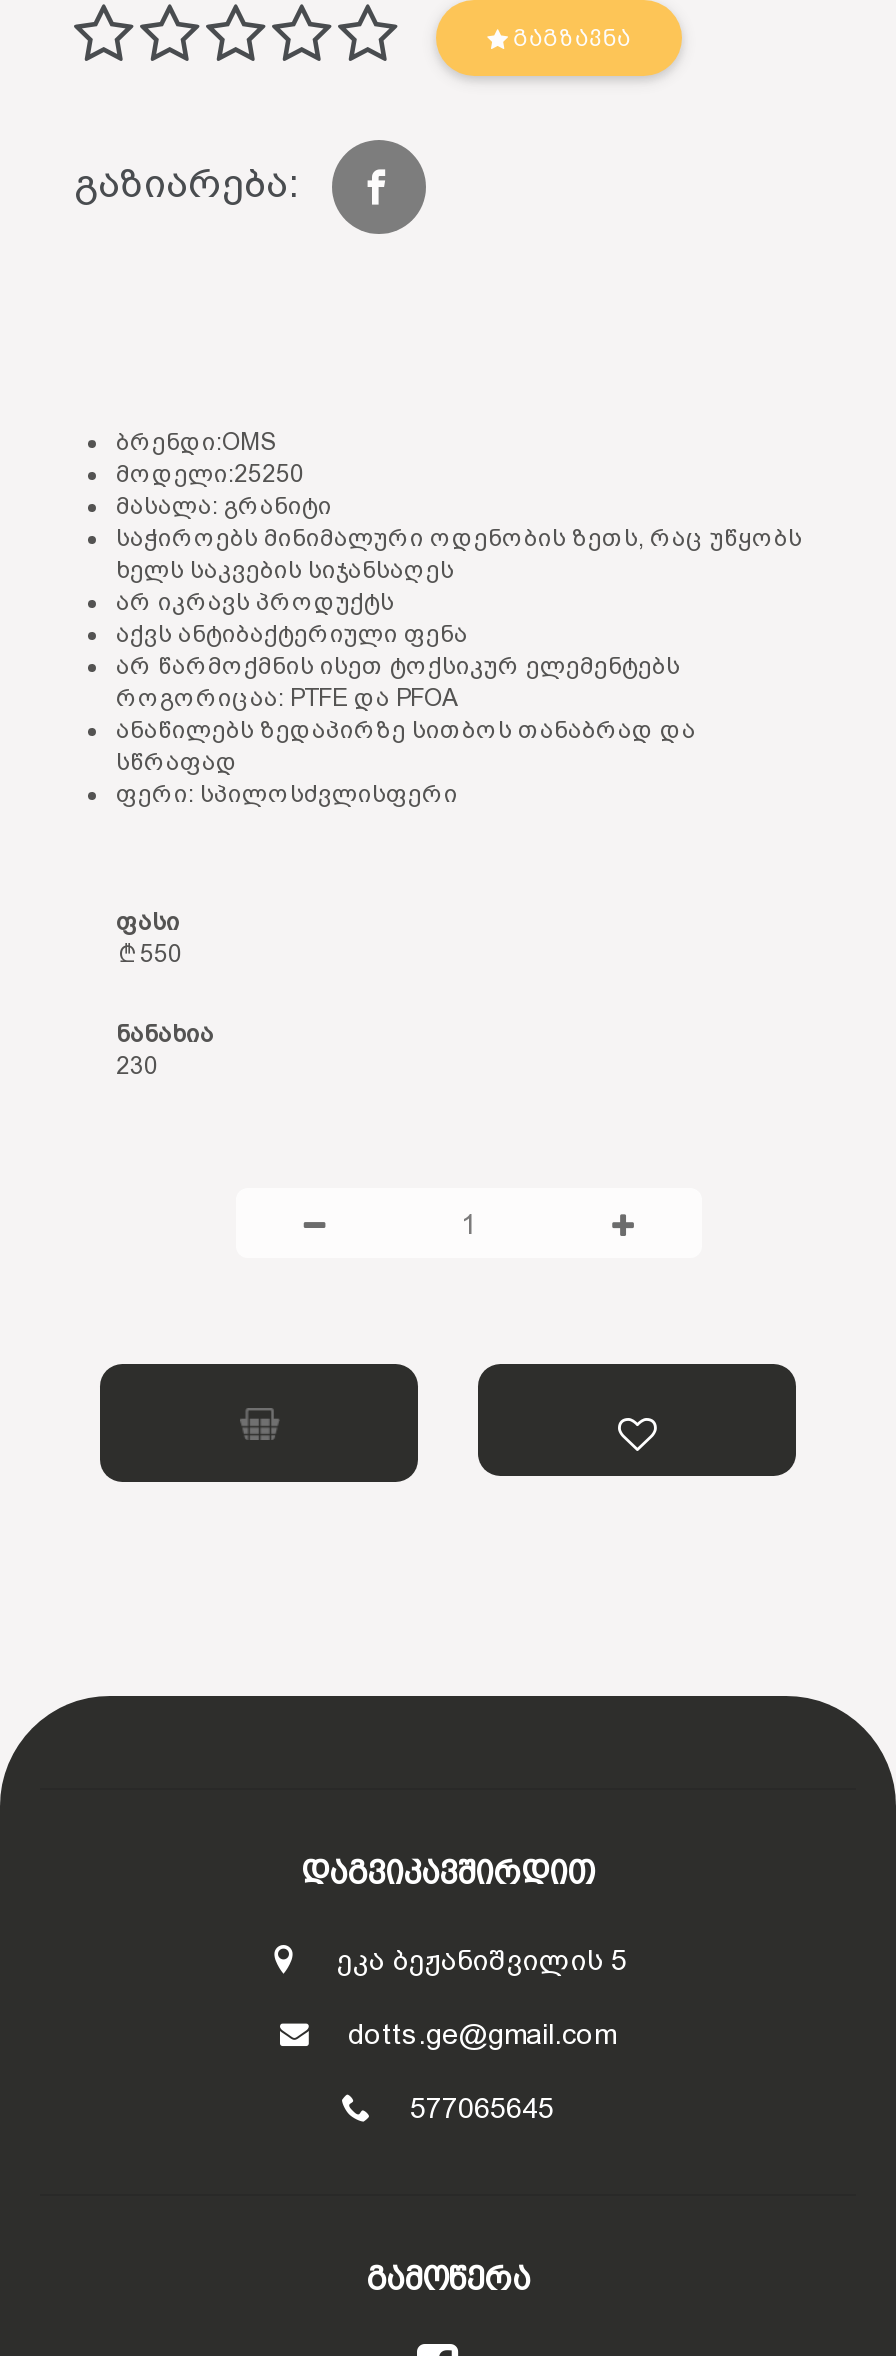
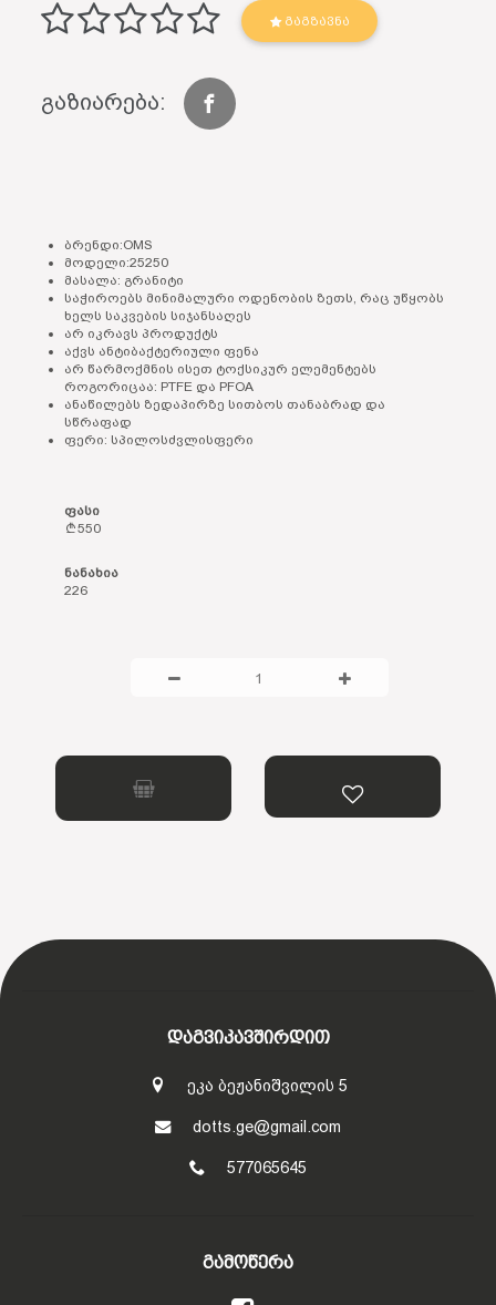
[116,1053,158,1081] 230 -> [64,583,87,599] 226

